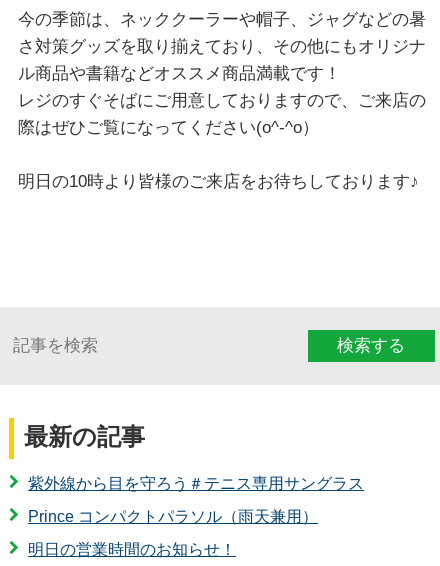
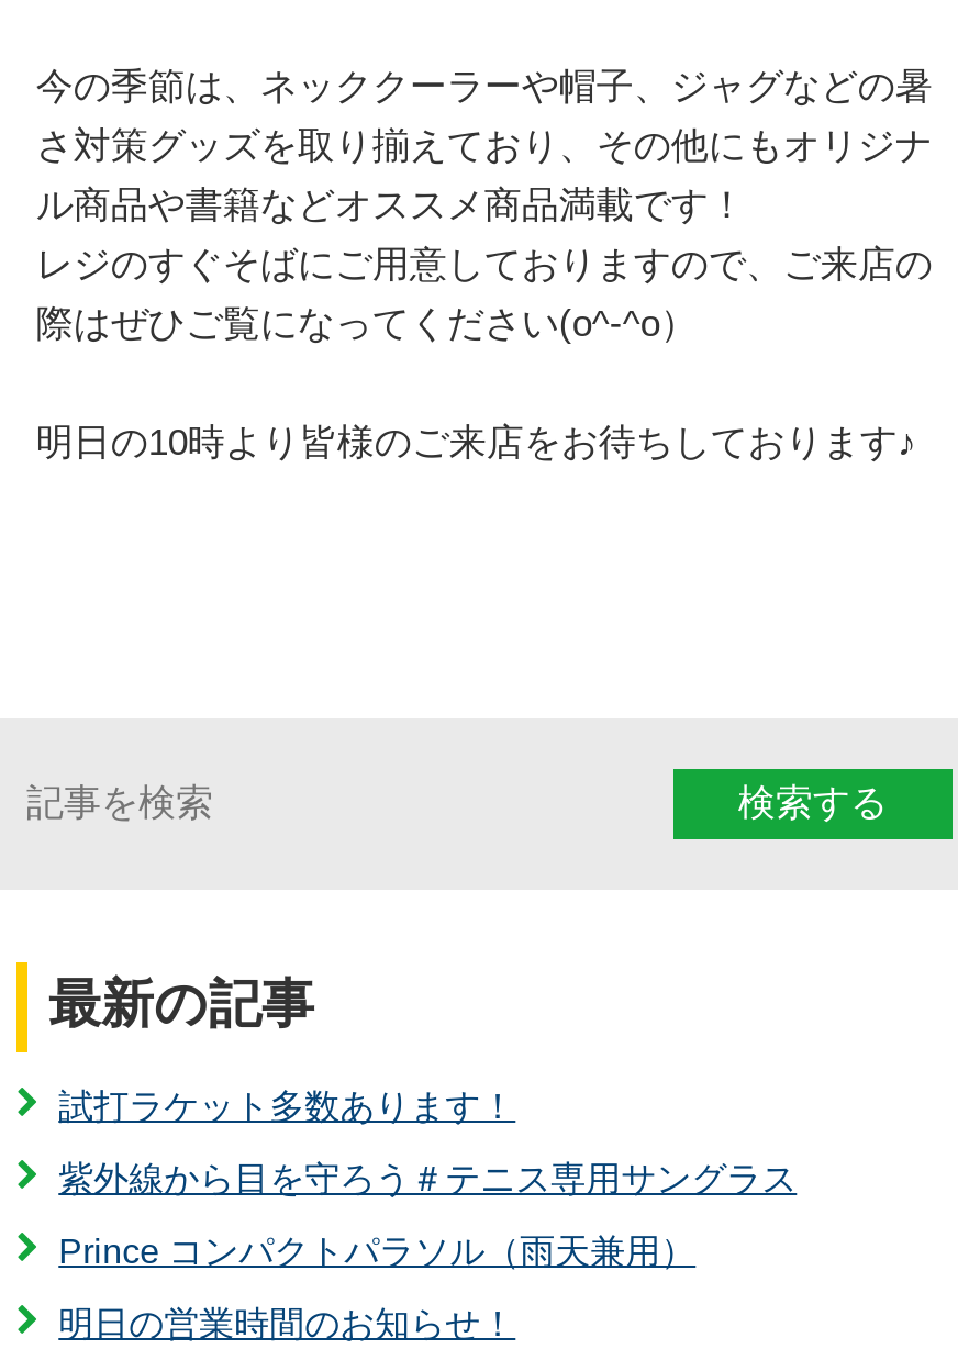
none -> [58,1087,515,1124] 試打ラケット多数あります！

